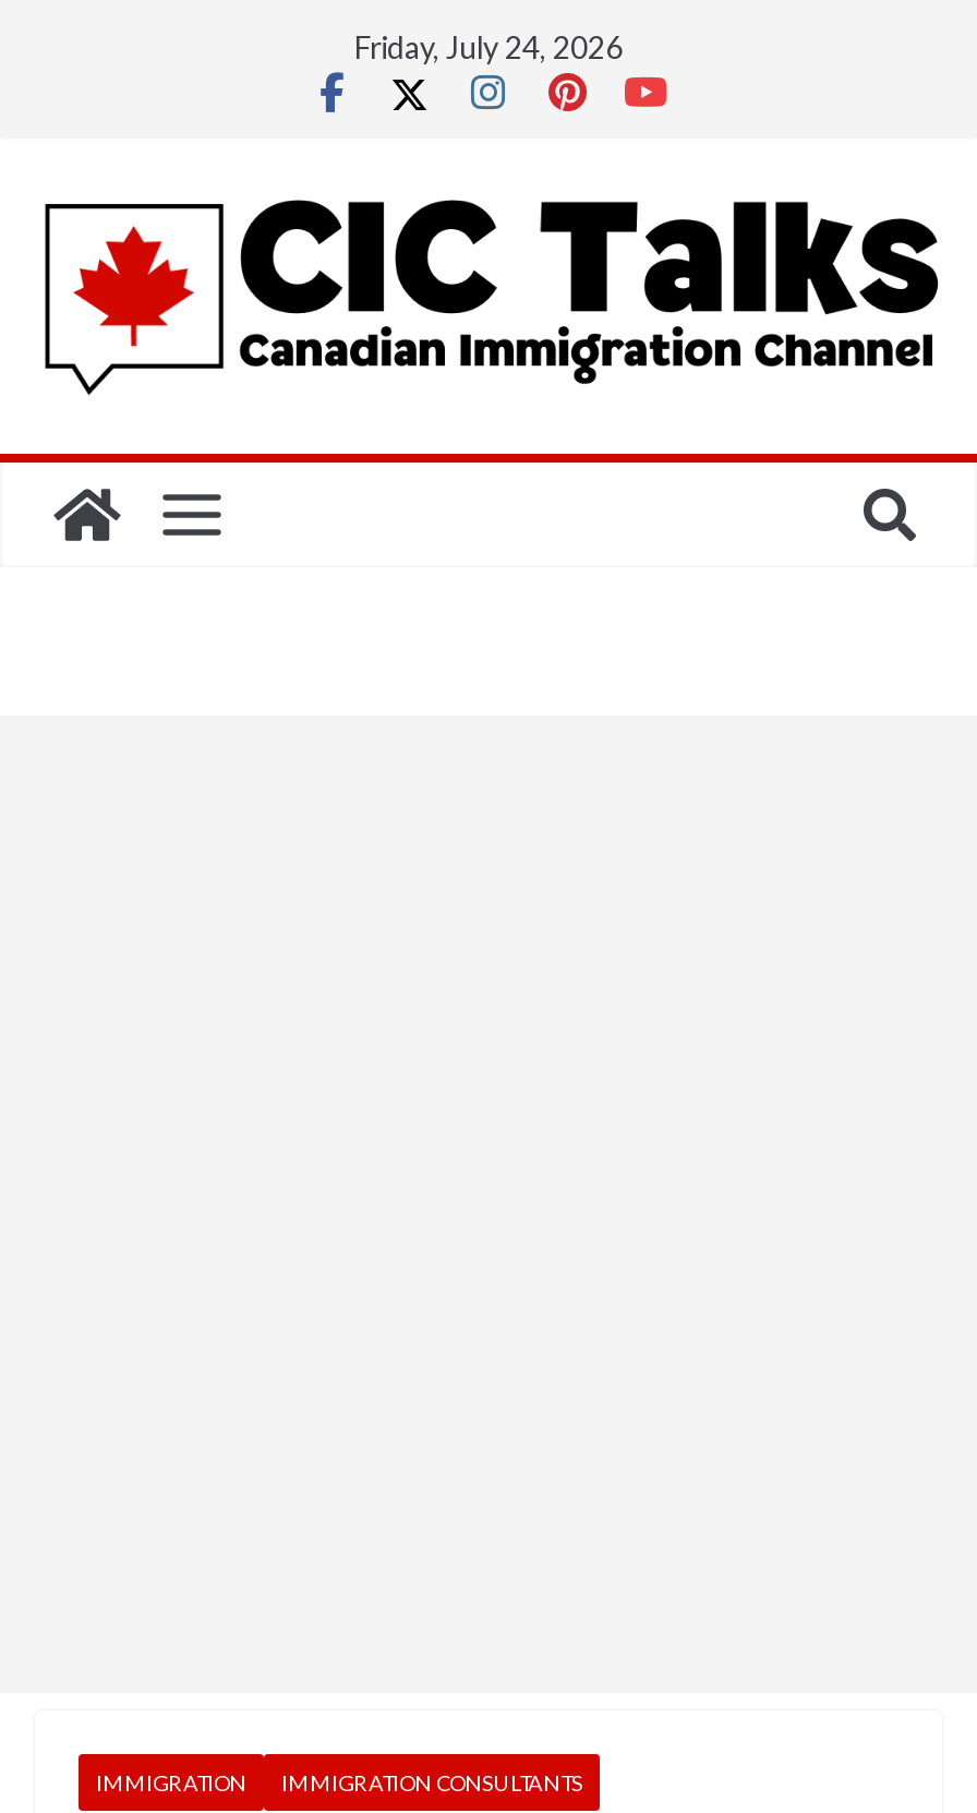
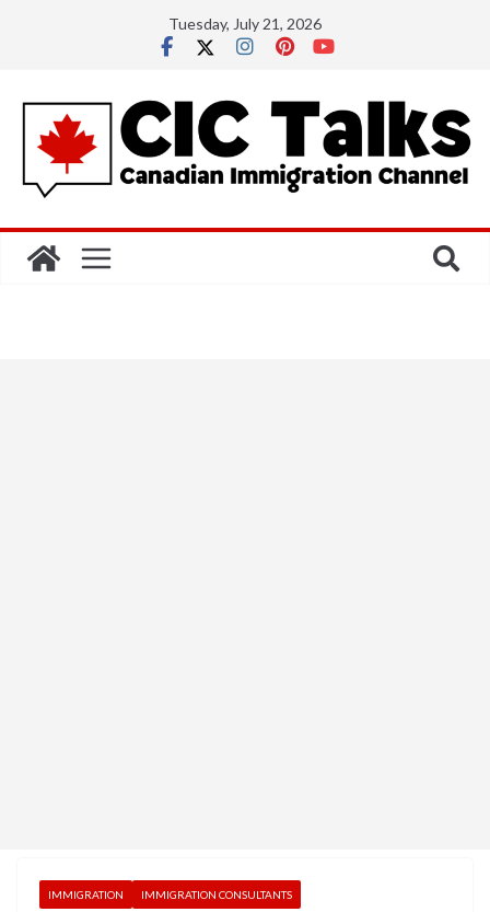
[354,28,623,65] Friday, July 24, 2026 -> [168,14,322,33] Tuesday, July 21, 2026

